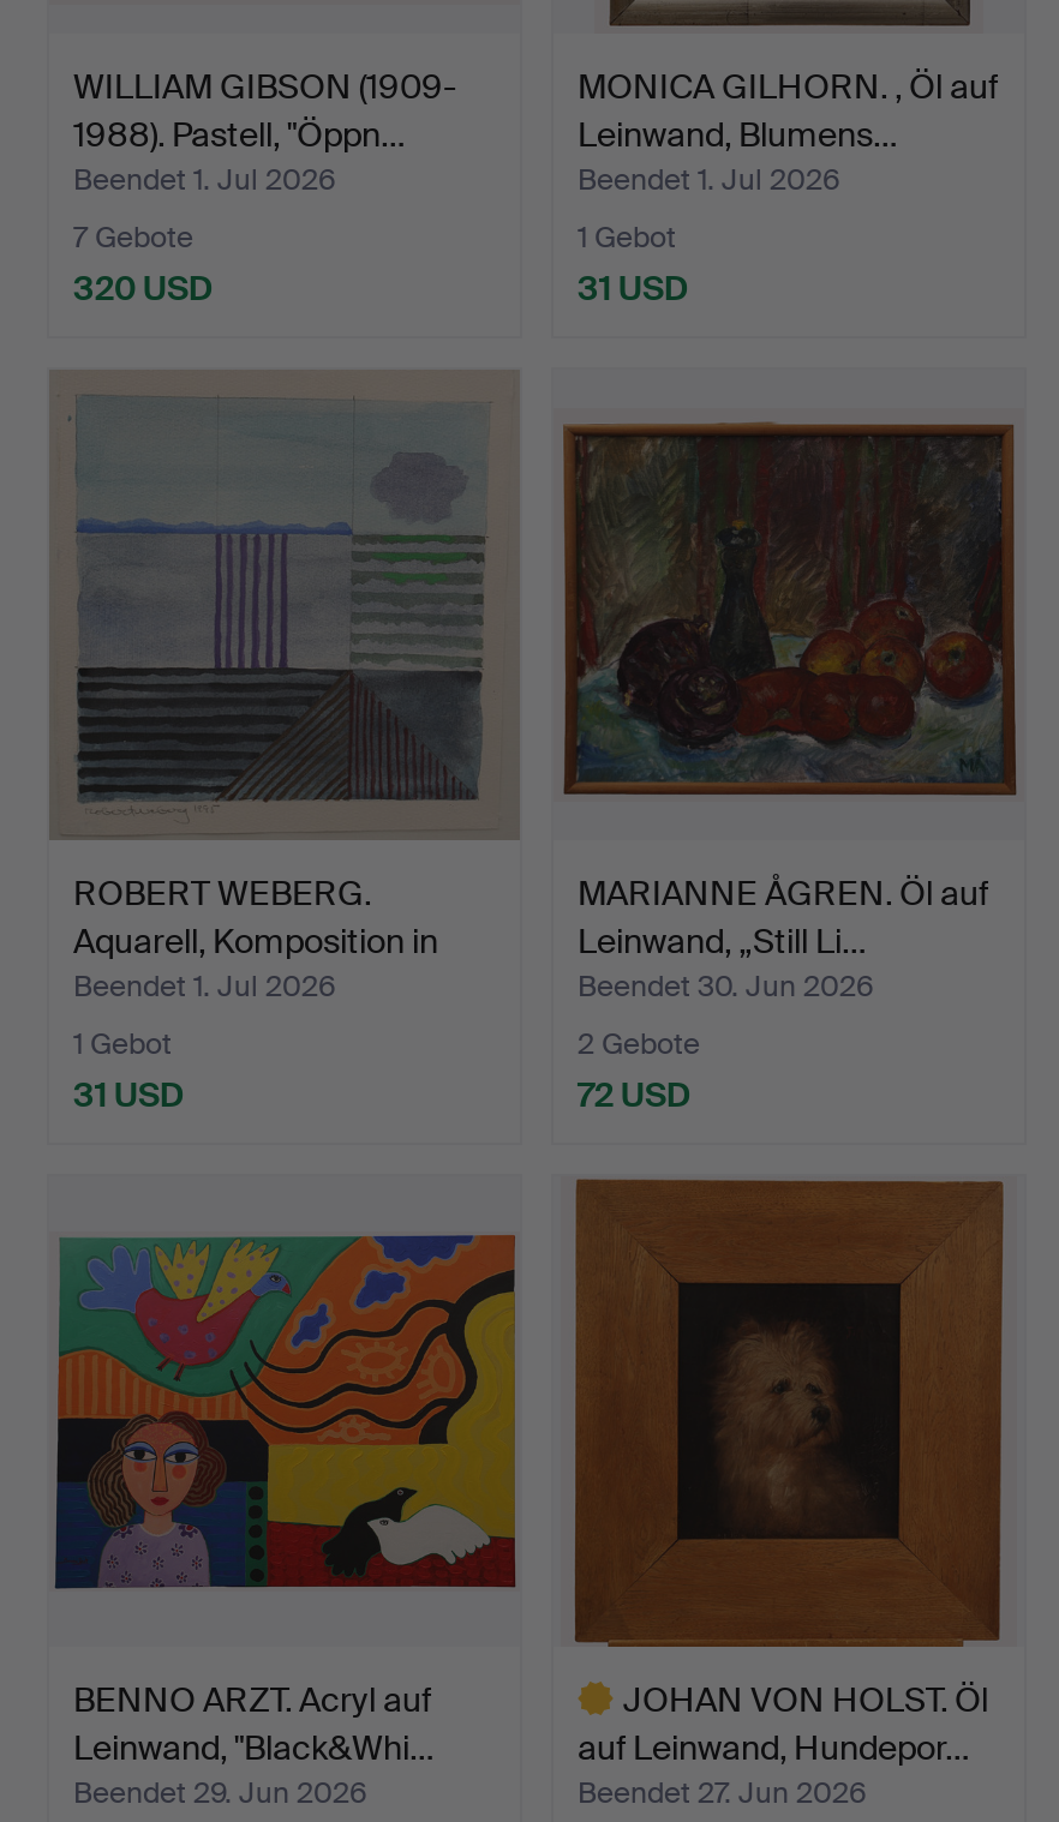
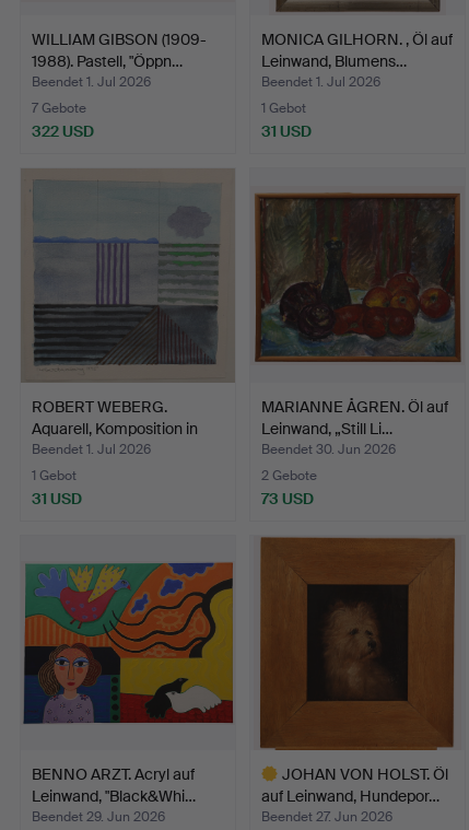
[73,266,213,309] 320 USD -> [32,121,94,141] 322 USD
[578,1073,690,1116] 72 USD -> [261,489,314,508] 73 USD

